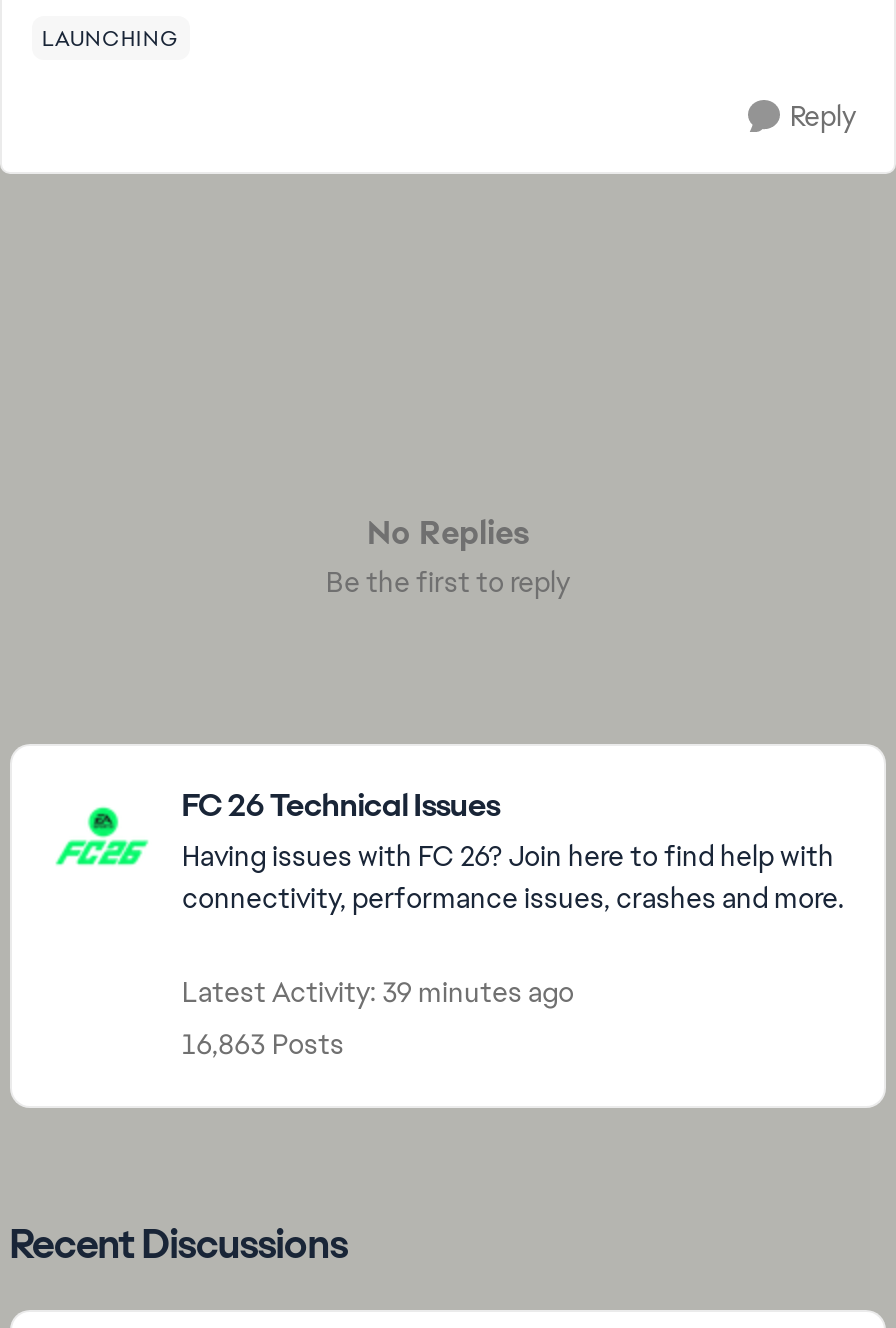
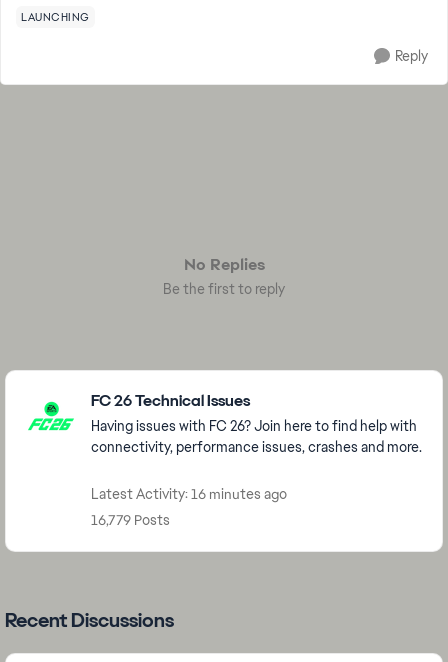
[182,974,574,1010] Latest Activity: 39 minutes ago -> [91,485,287,503] Latest Activity: 16 minutes ago
[182,1026,344,1062] 16,863 Posts -> [91,511,170,529] 16,779 Posts

